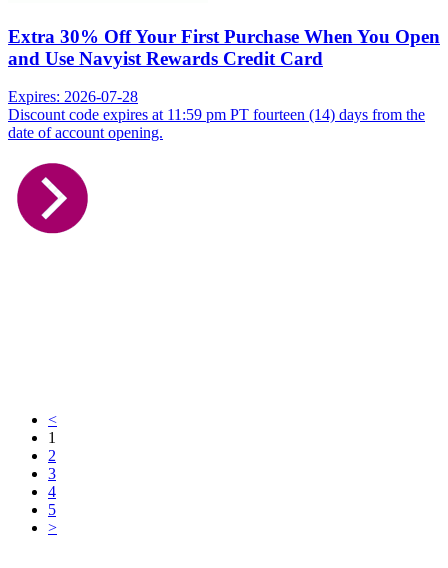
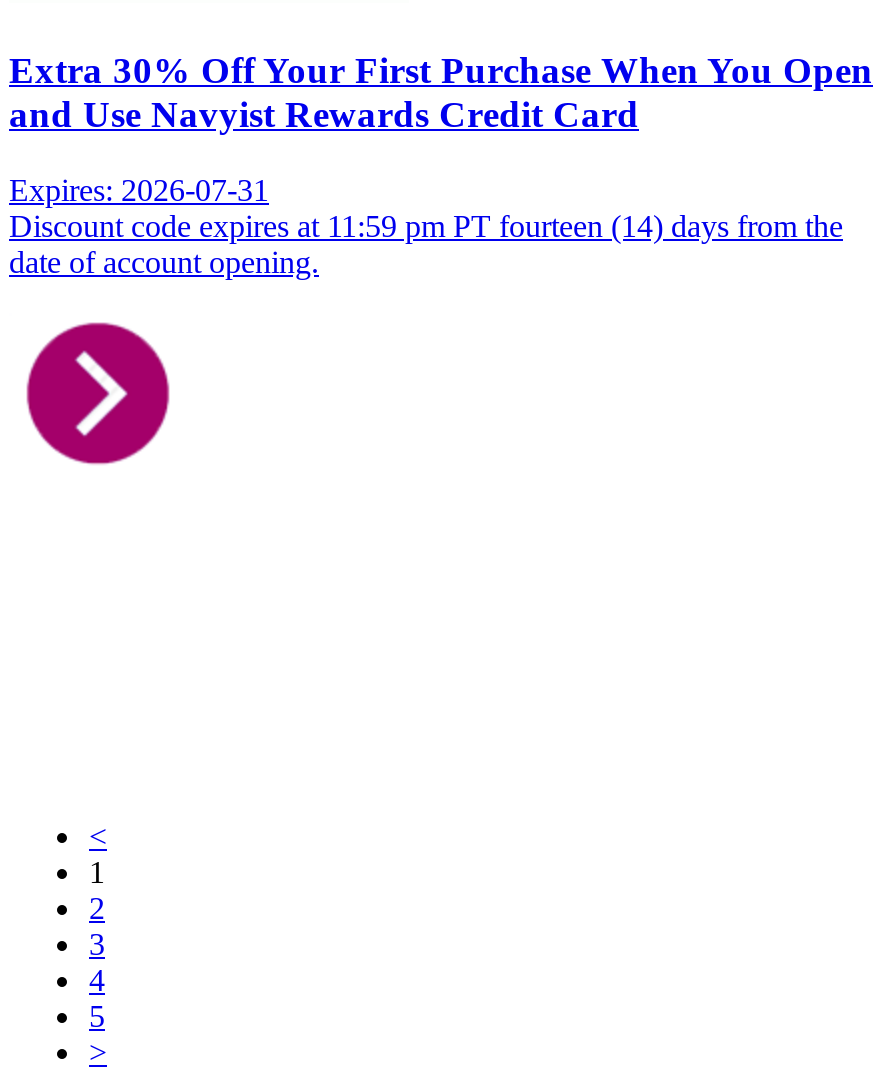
[8,88,138,105] Expires: 2026-07-28 -> [9,174,269,208] Expires: 2026-07-31

